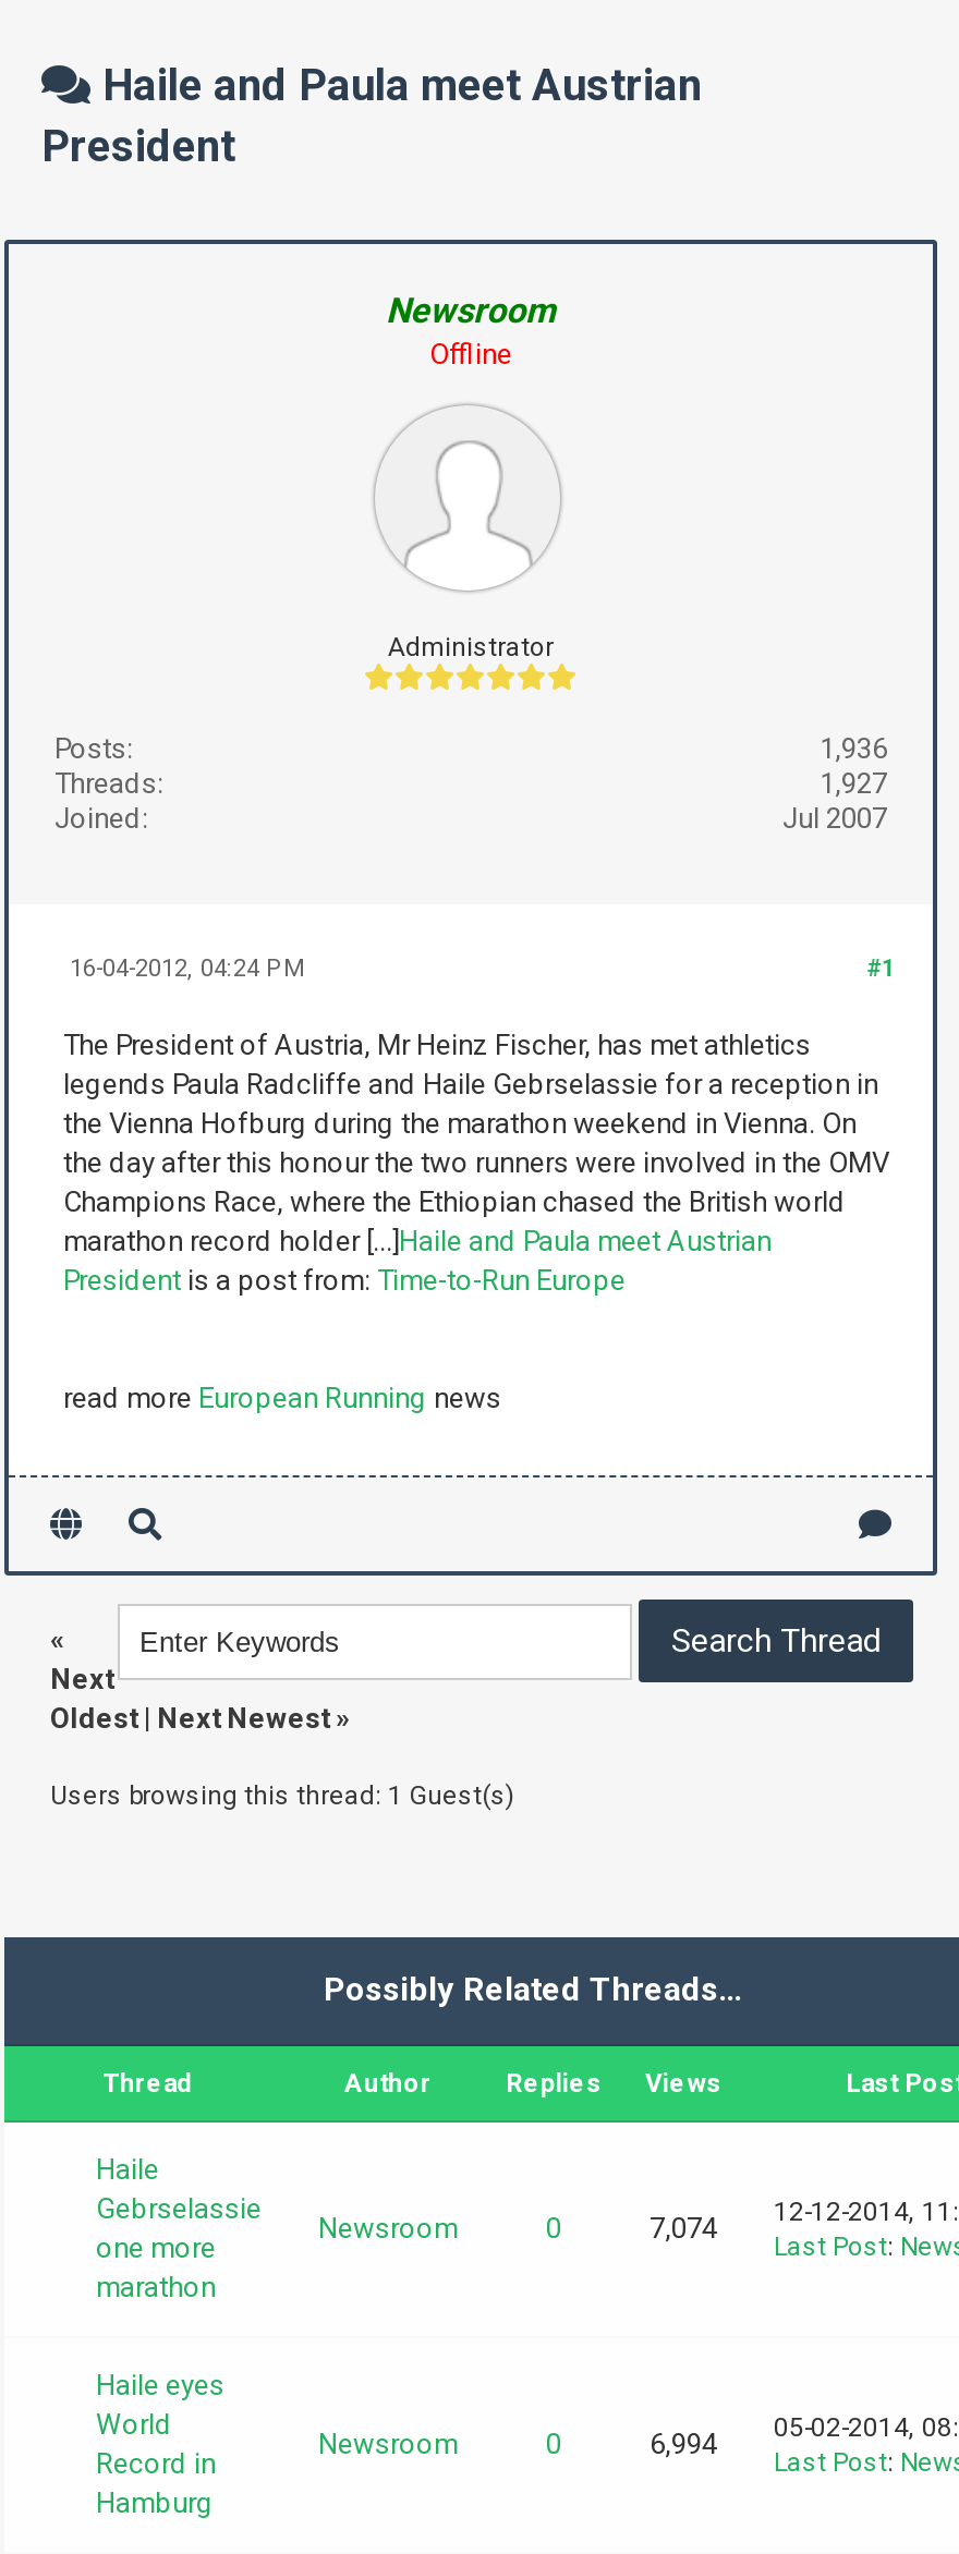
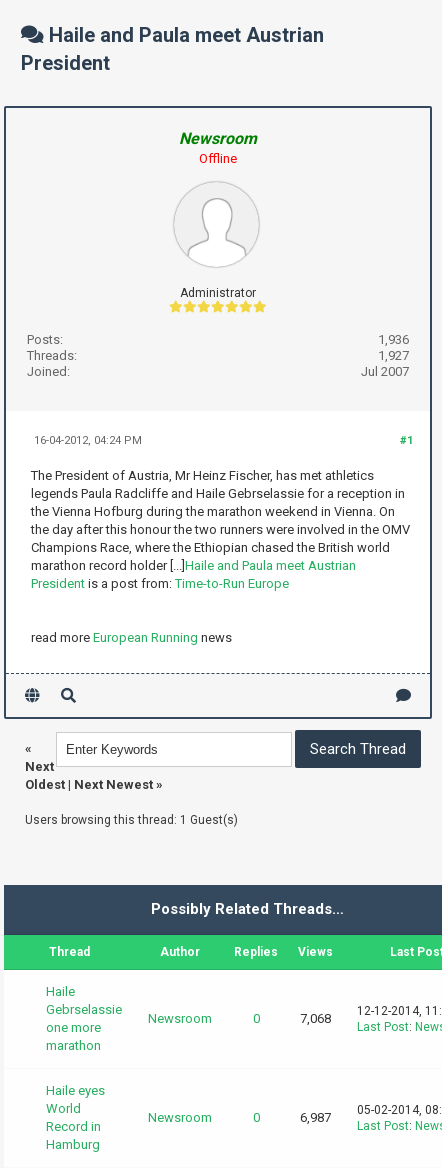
[650,2212,717,2245] 7,074 -> [300,1011,331,1026] 7,068
[650,2428,717,2460] 6,994 -> [300,1110,331,1125] 6,987

